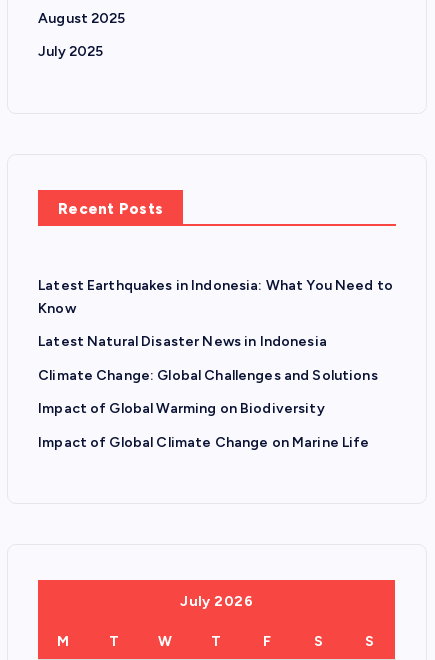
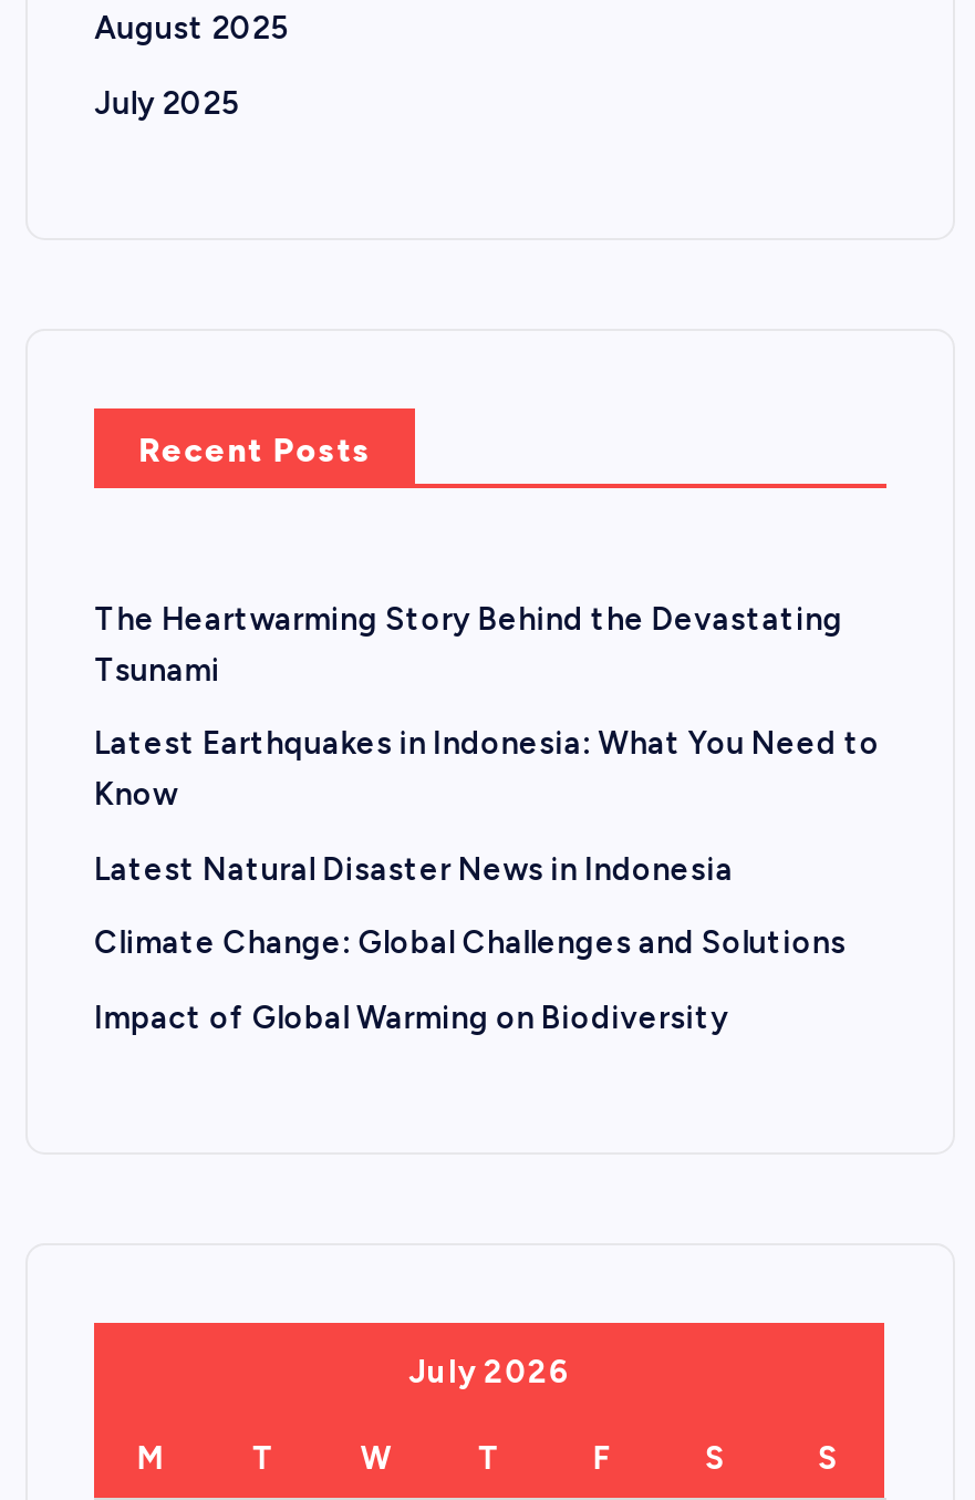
none -> [94,601,843,689] The Heartwarming Story Behind the Devastating | Tsunami
moved [38,277,393,417] -> [94,726,880,1037]: Latest Earthquakes in Indonesia: What You Need to | Know | Latest Natural Disaster News in Indonesia | Climate Change: Global Challenges and Solutions | Impact of Global Warming on Biodiversity
[38,434,370,451] Impact of Global Climate Change on Marine Life -> none

